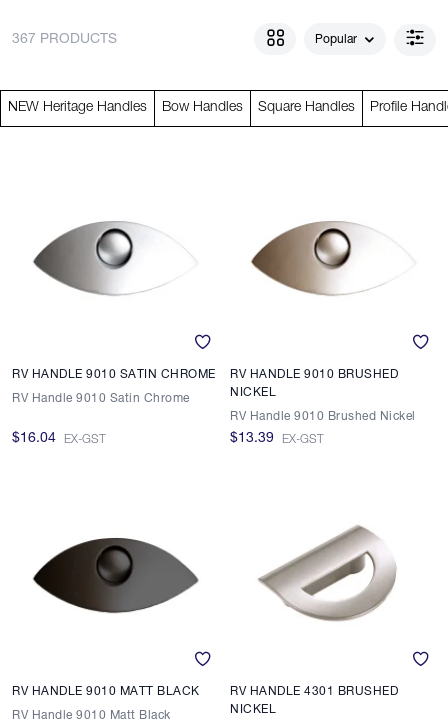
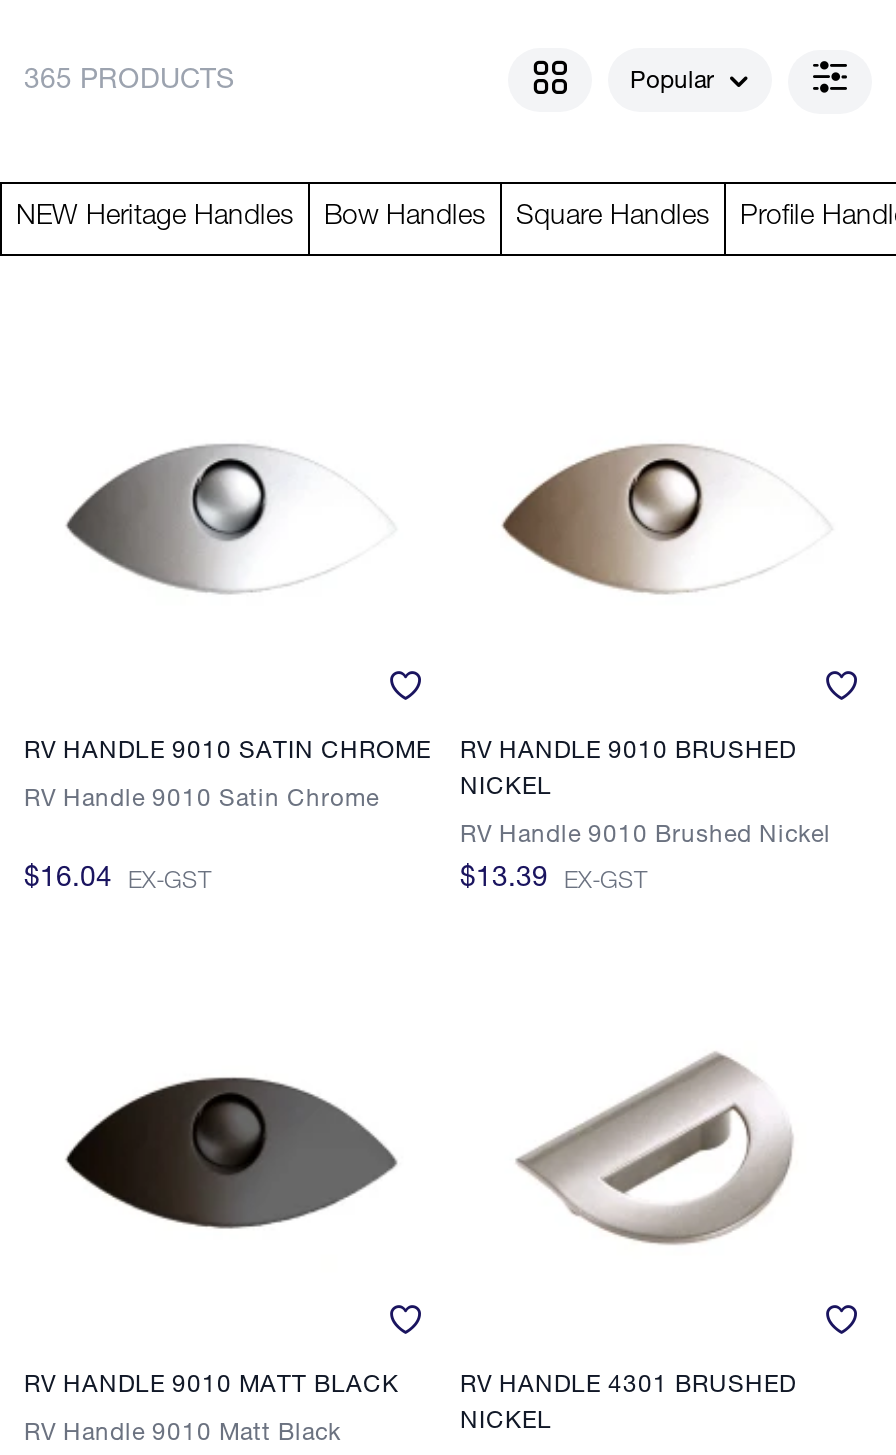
[12,33,117,47] 367 PRODUCTS -> [24,68,234,96] 365 PRODUCTS

